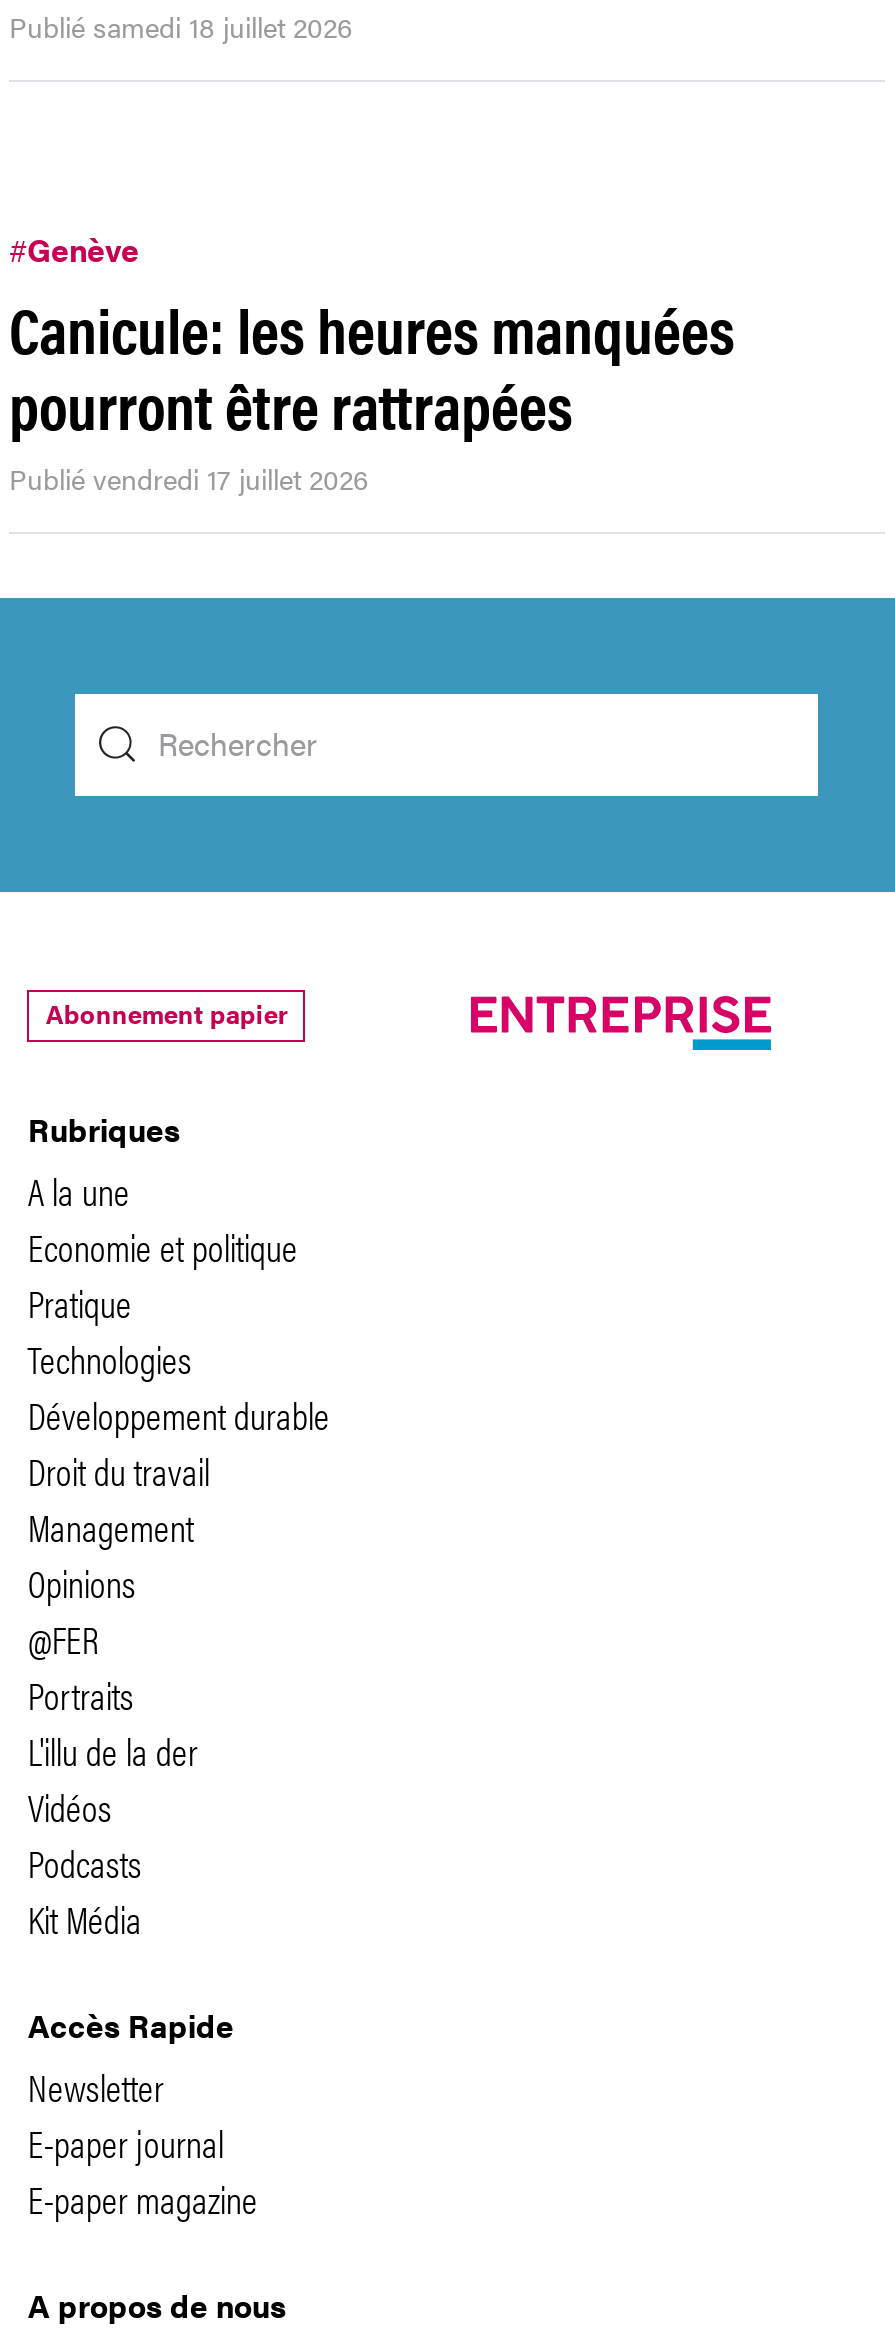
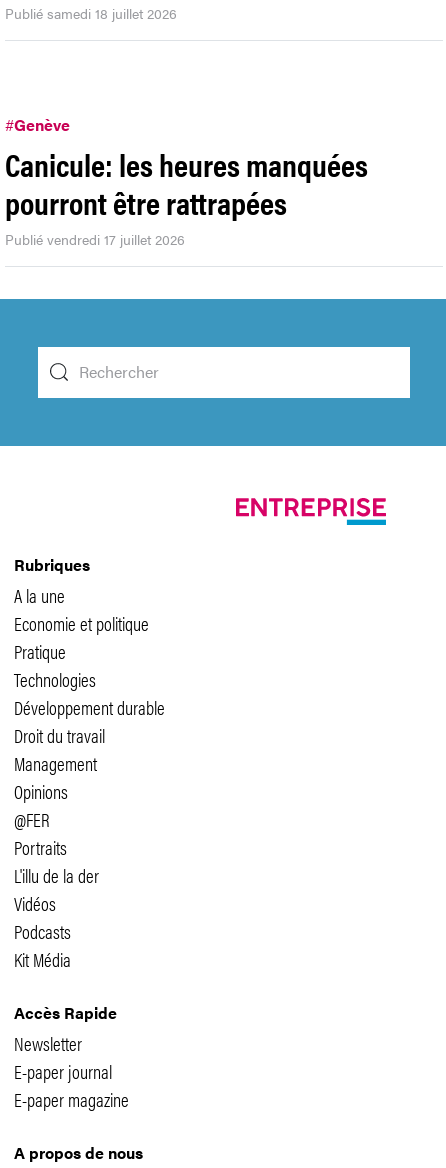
[46,997,288,1033] Abonnement papier -> none

